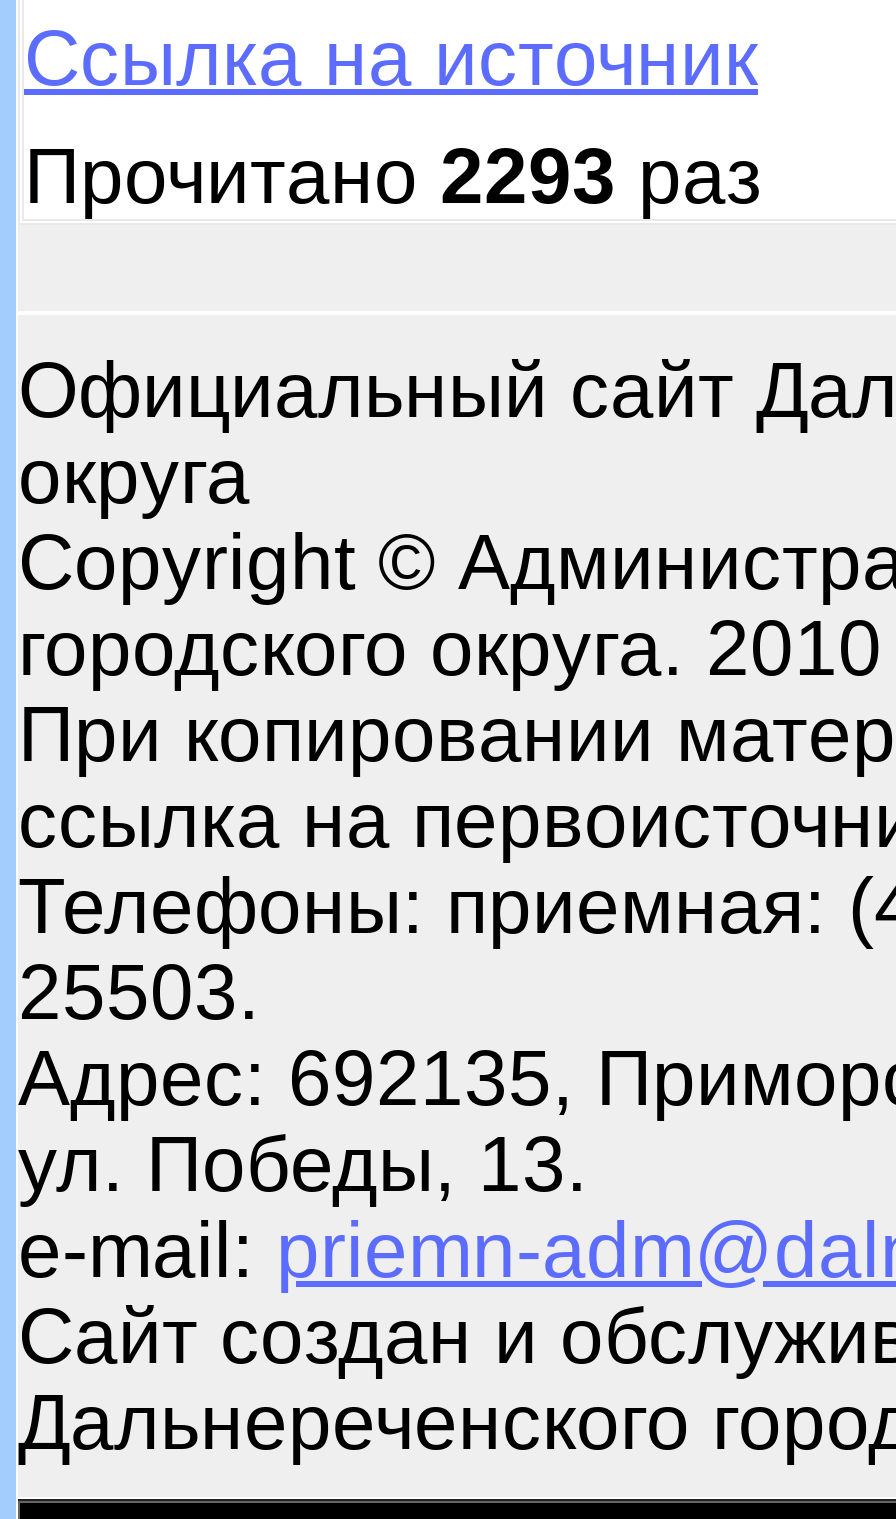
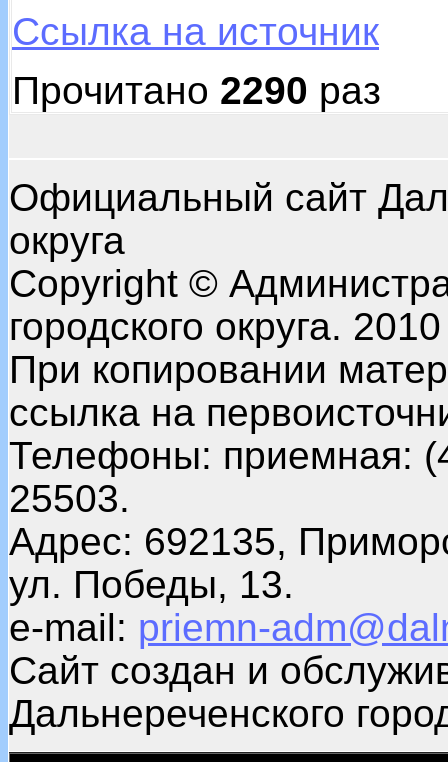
[24,133,762,219] Прочитано 2293 раз -> [12,69,381,112] Прочитано 2290 раз

